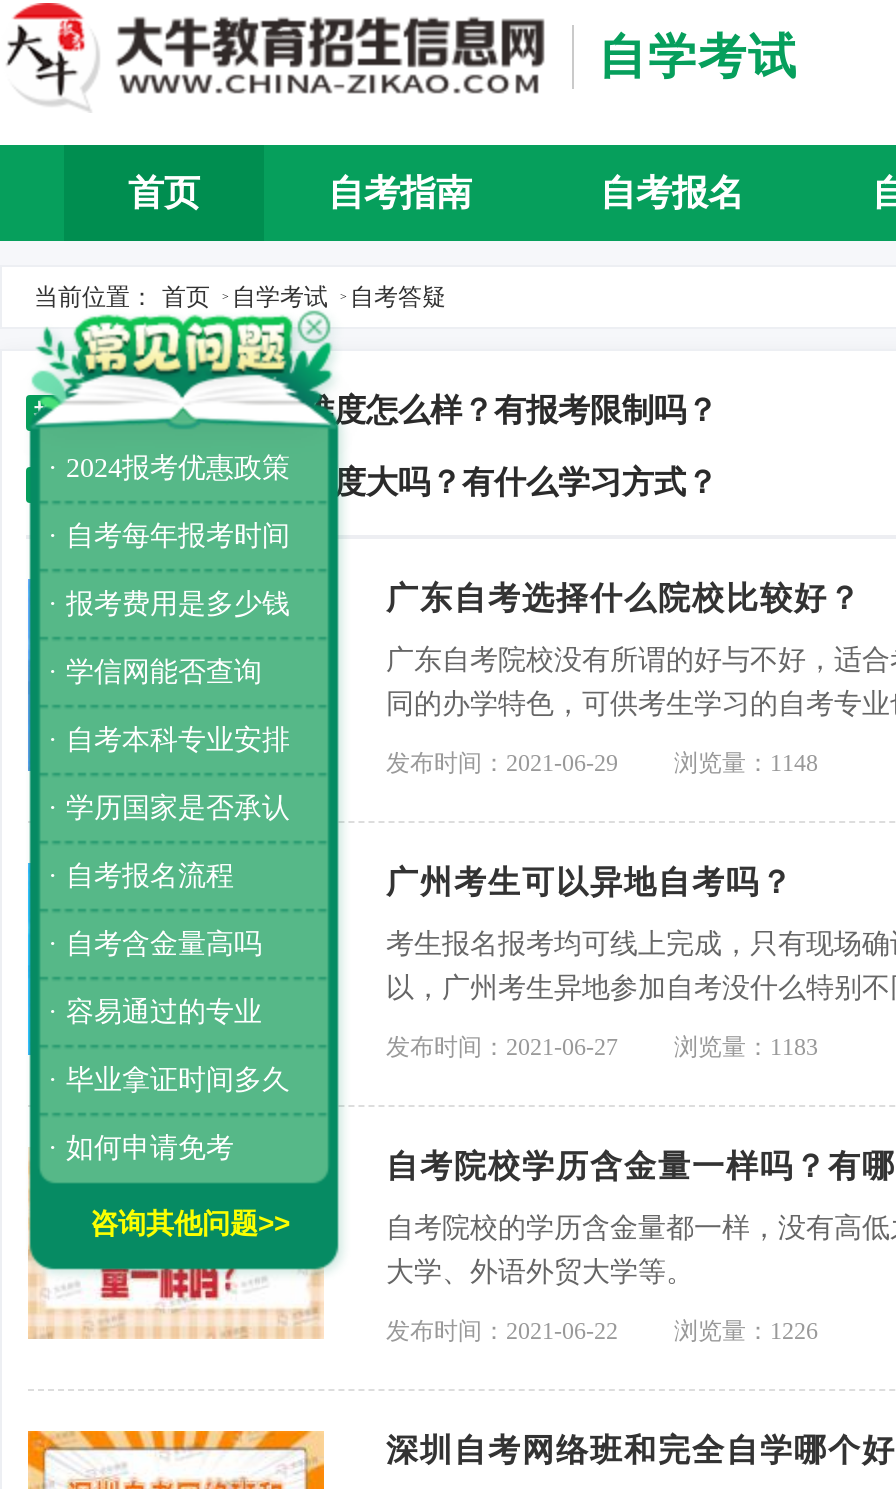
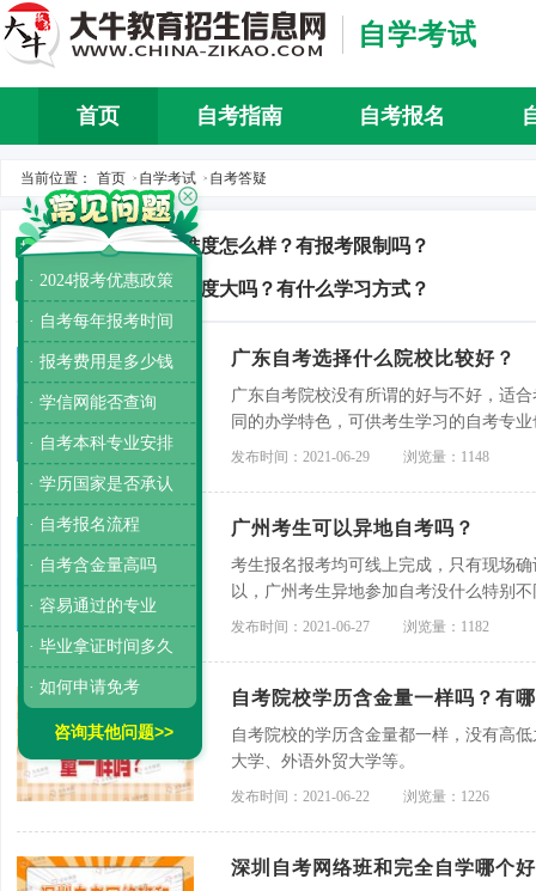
[674,1033,818,1061] 浏览量：1183 -> [403,618,489,635] 浏览量：1182

